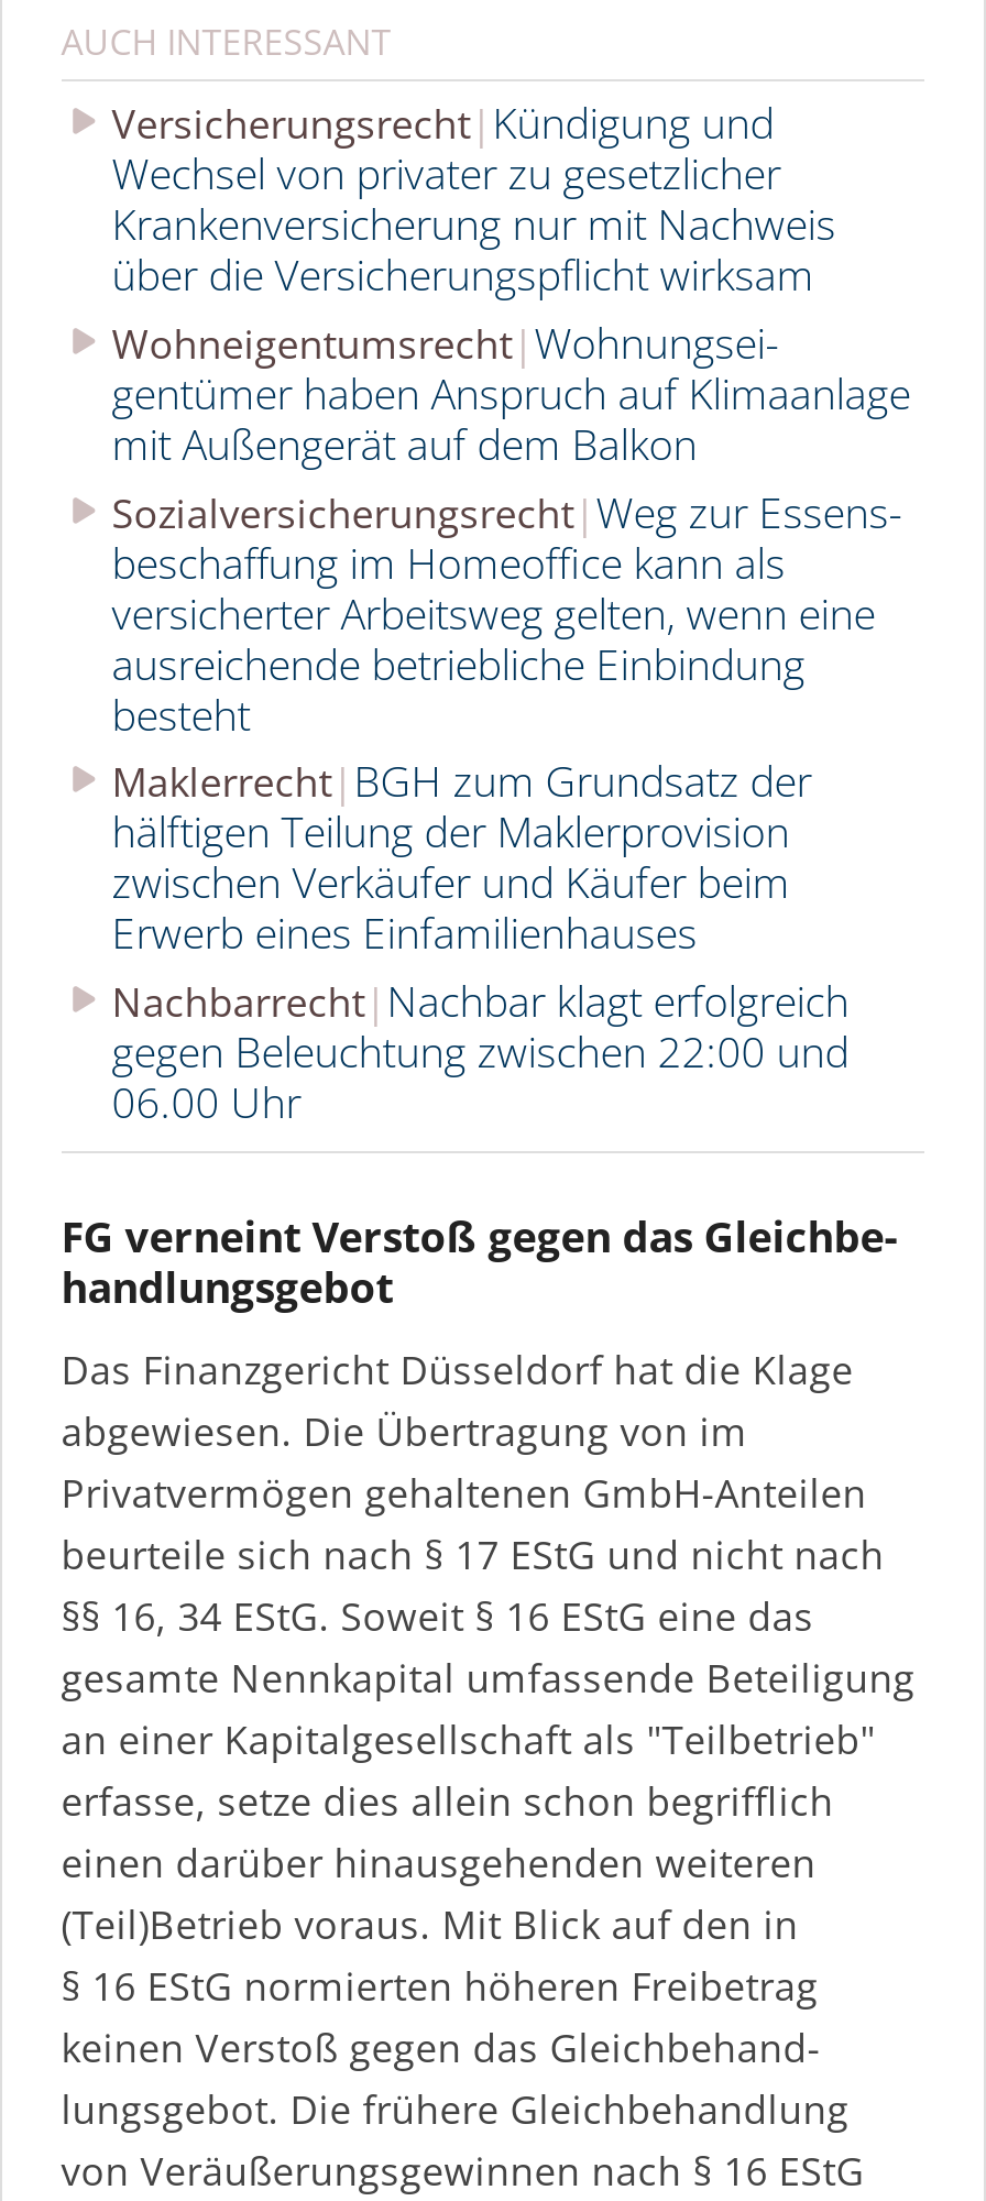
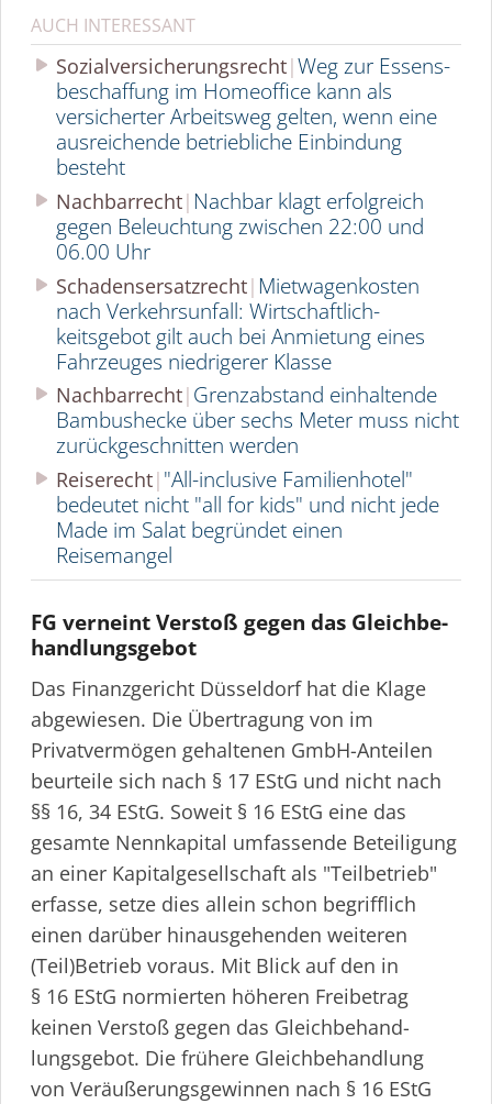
[112,93,911,473] Versicherungsrecht Kündigung und | Wechsel von privater zu gesetzlicher | Krankenversicherung nur mit Nachweis | über die Versicherungspflicht wirksam | Wohneigentumsrecht Wohnungsei | gentümer haben Anspruch auf Klimaanlage | mit Außengerät auf dem Balkon -> none
moved [112,481,902,743] -> [56,51,450,182]: Sozialversicherungsrecht Weg zur Essens | beschaffung im Homeoffice kann als | versicherter Arbeitsweg gelten, wenn eine | ausreichende betriebliche Einbindung | besteht
[112,751,812,963] Maklerrecht BGH zum Grundsatz der | hälftigen Teilung der Maklerprovision | zwischen Verkäufer und Käufer beim | Erwerb eines Einfamilienhauses -> none
moved [112,971,849,1132] -> [56,186,424,266]: Nachbarrecht Nachbar klagt erfolgreich | gegen Beleuchtung zwischen 22:00 und | 06.00 Uhr
none -> [56,270,459,570] Schadensersatzrecht Mietwagenkosten | nach Verkehrsunfall: Wirtschaftlich | keitsgebot gilt auch bei Anmietung eines | Fahrzeuges niedrigerer Klasse | Nachbarrecht Grenzabstand einhaltende | Bambushecke über sechs Meter muss nicht | zurückgeschnitten werden | Reiserecht "All-inclusive Familienhotel" | bedeutet nicht "all for kids" und nicht jede | Made im Salat begründet einen | Reisemangel

